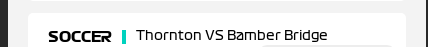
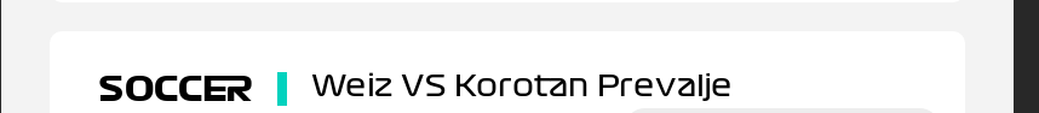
[136,30,328,42] Thornton VS Bamber Bridge -> [311,72,733,101] Weiz VS Korotan Prevalje

